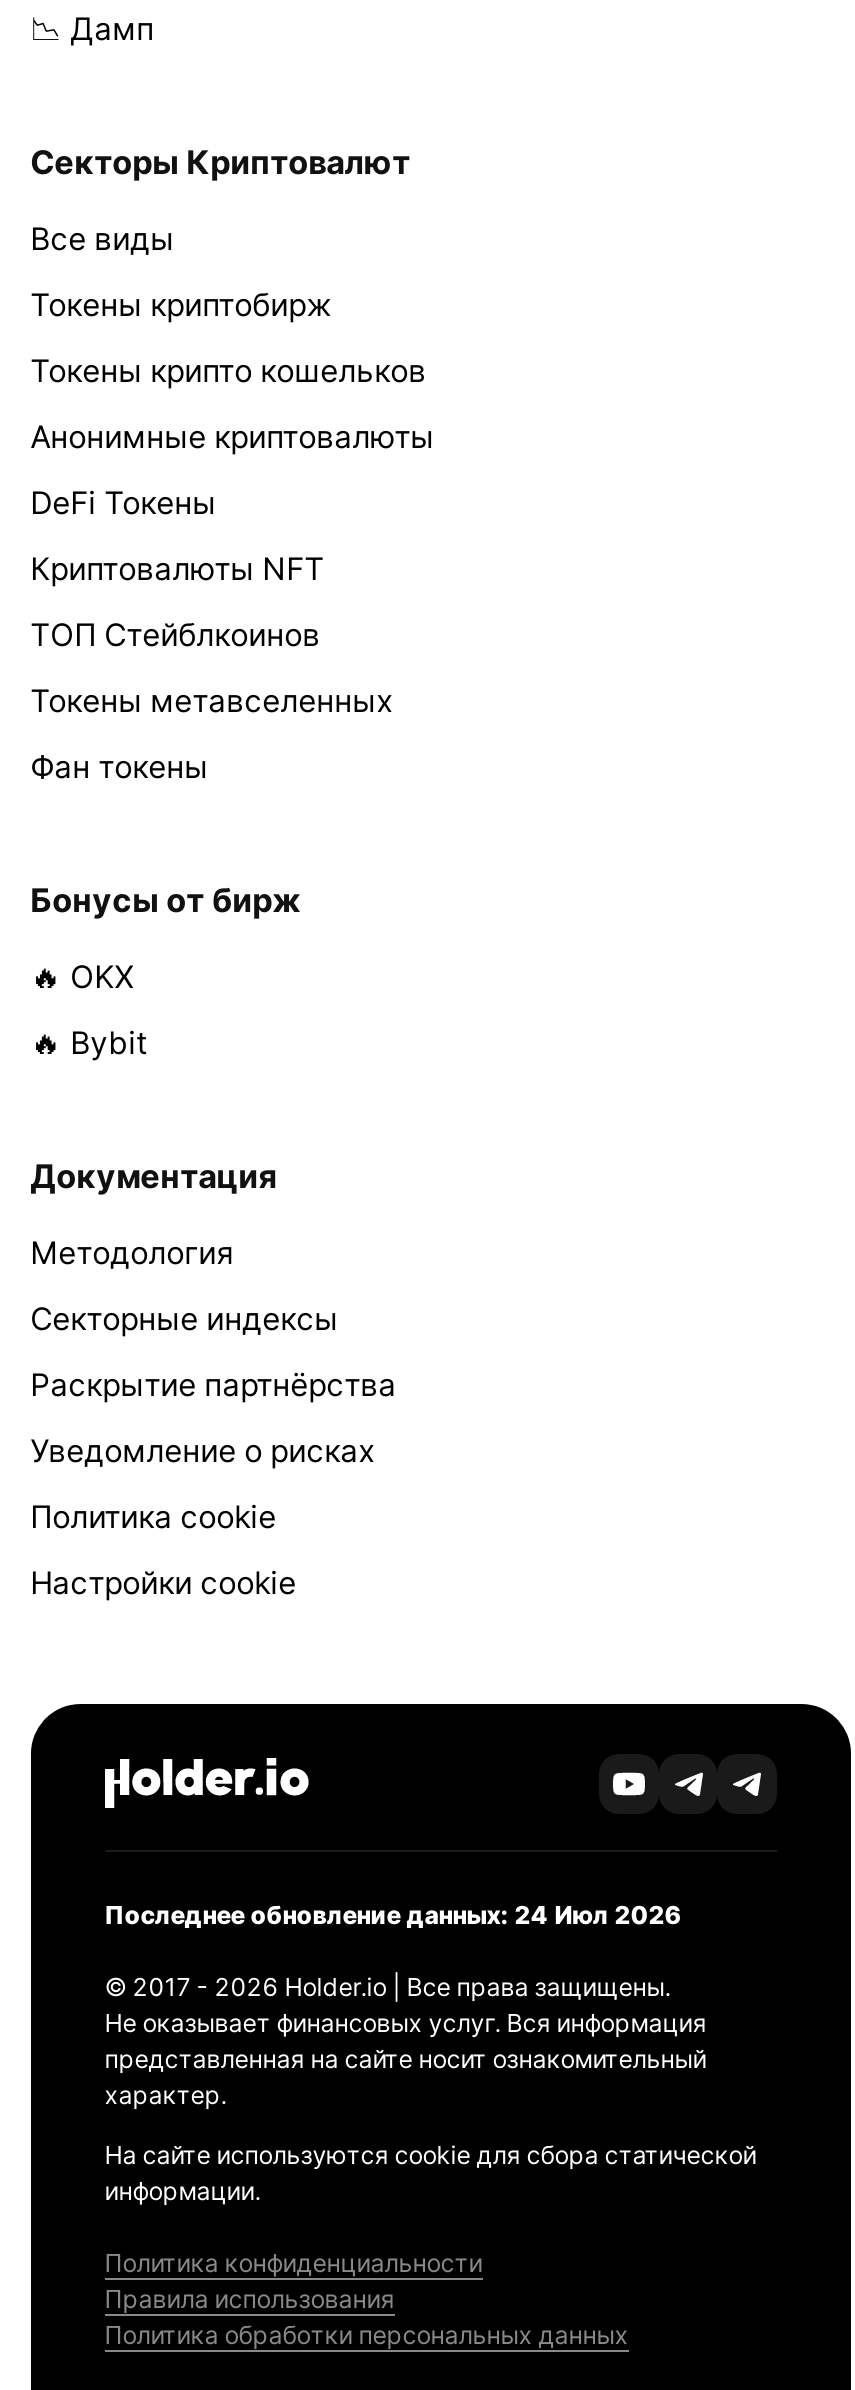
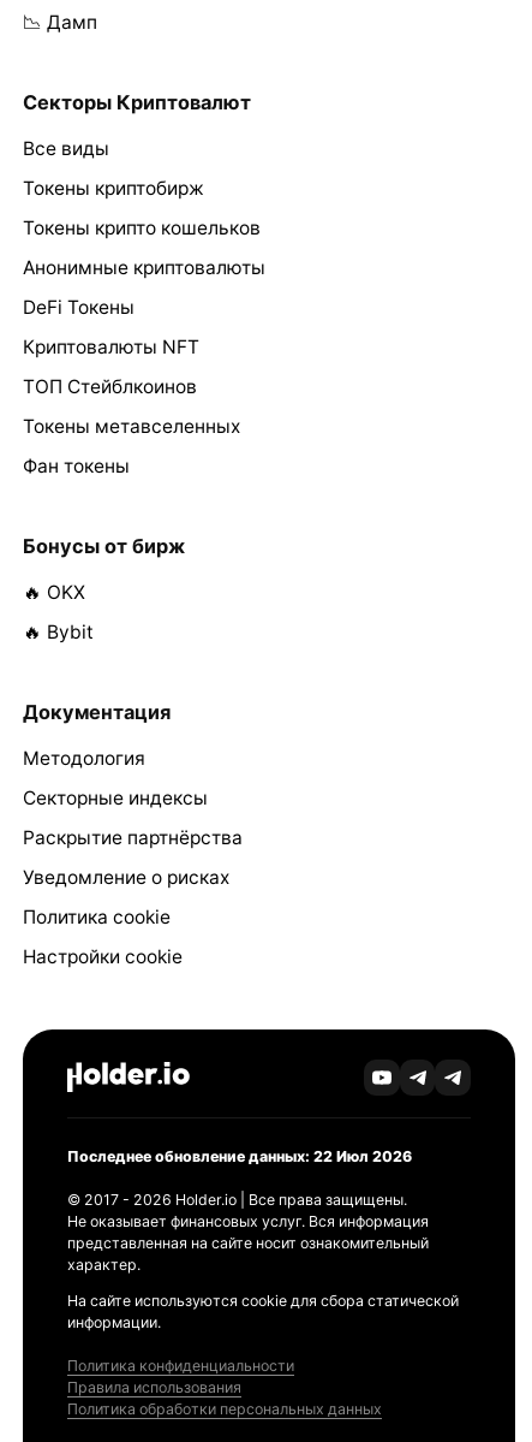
[105,1899,681,1929] Последнее обновление данных: 24 Июл 2026 -> [67,1147,412,1165] Последнее обновление данных: 22 Июл 2026

